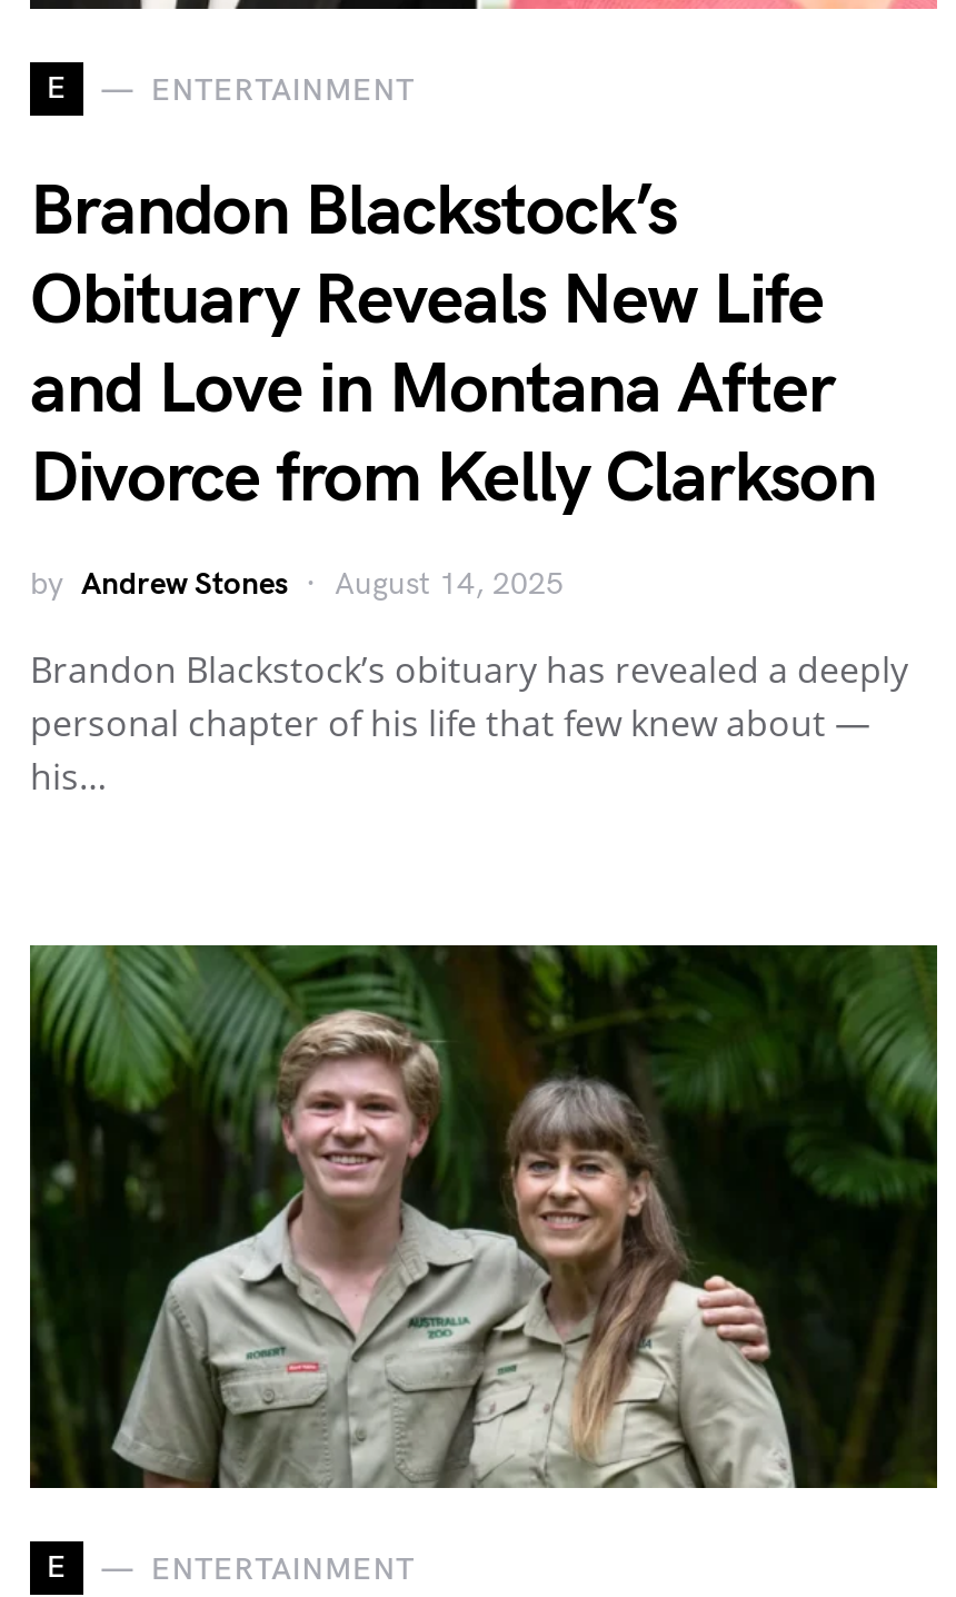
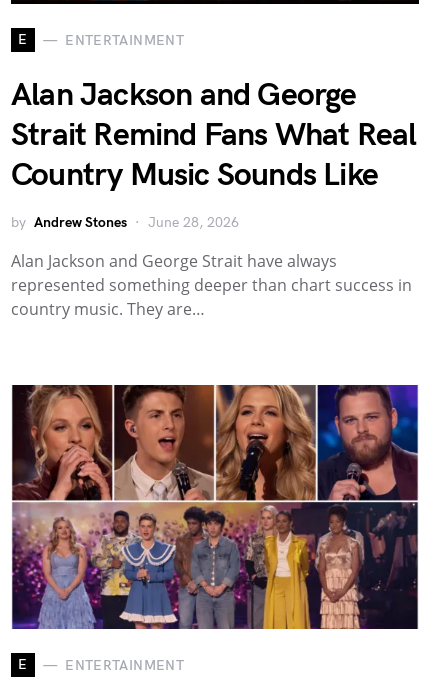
[30,169,876,523] Brandon Blackstock’s | Obituary Reveals New Life | and Love in Montana After | Divorce from Kelly Clarkson -> [11,76,417,195] Alan Jackson and George | Strait Remind Fans What Real | Country Music Sounds Like
[335,565,564,603] August 14, 2025 -> [148,214,239,231] June 28, 2026
[30,645,908,801] Brandon Blackstock’s obituary has revealed a deeply | personal chapter of his life that few knew about — | his… -> [11,250,412,320] Alan Jackson and George Strait have always | represented something deeper than chart success in | country music. They are…
[28,943,939,1490] [image] -> [11,384,419,630] [image]

